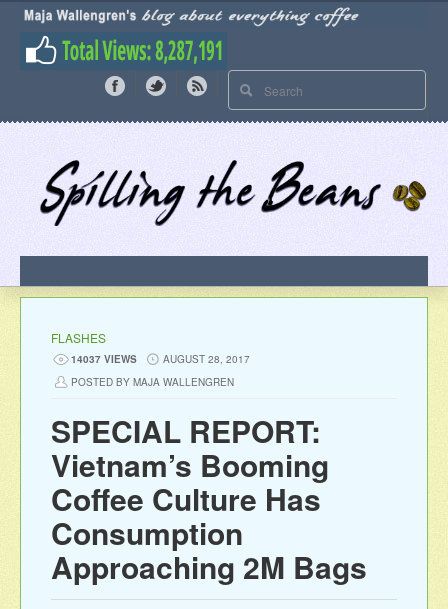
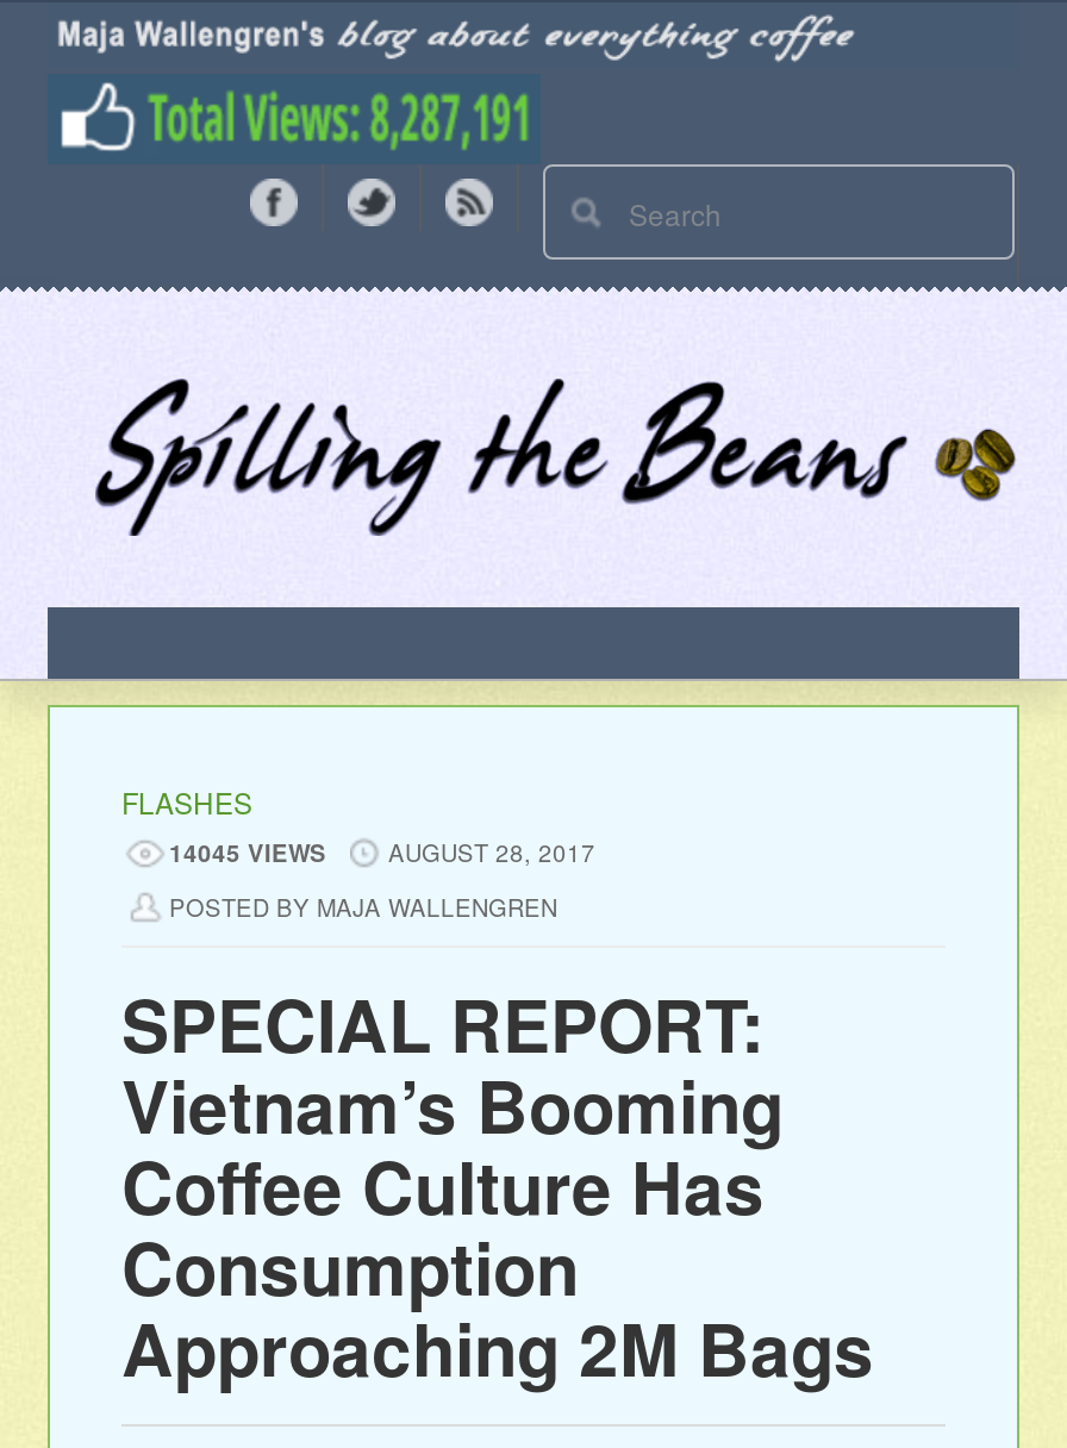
[71,352,250,366] 14037 VIEWS AUGUST 28, 2017 -> [169,835,595,869] 14045 VIEWS AUGUST 28, 2017

